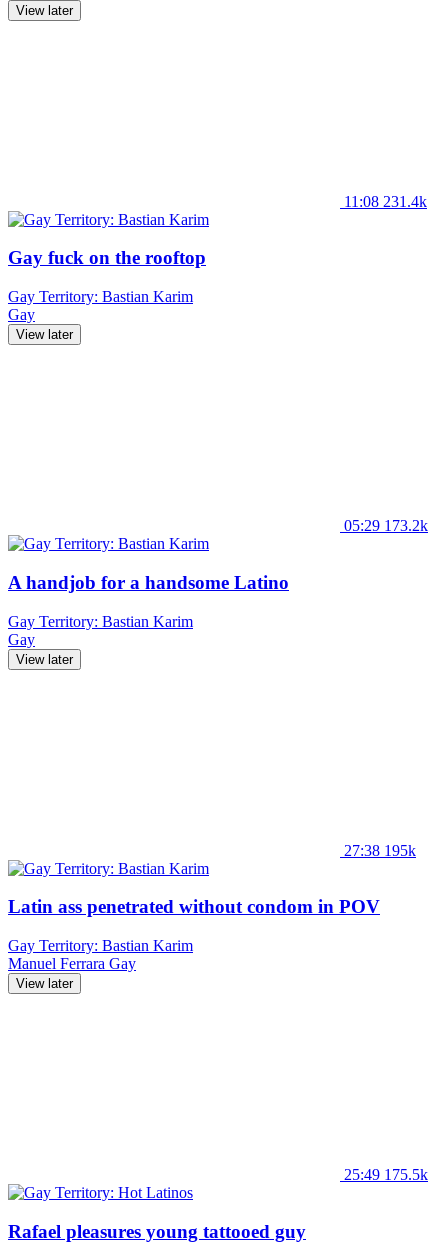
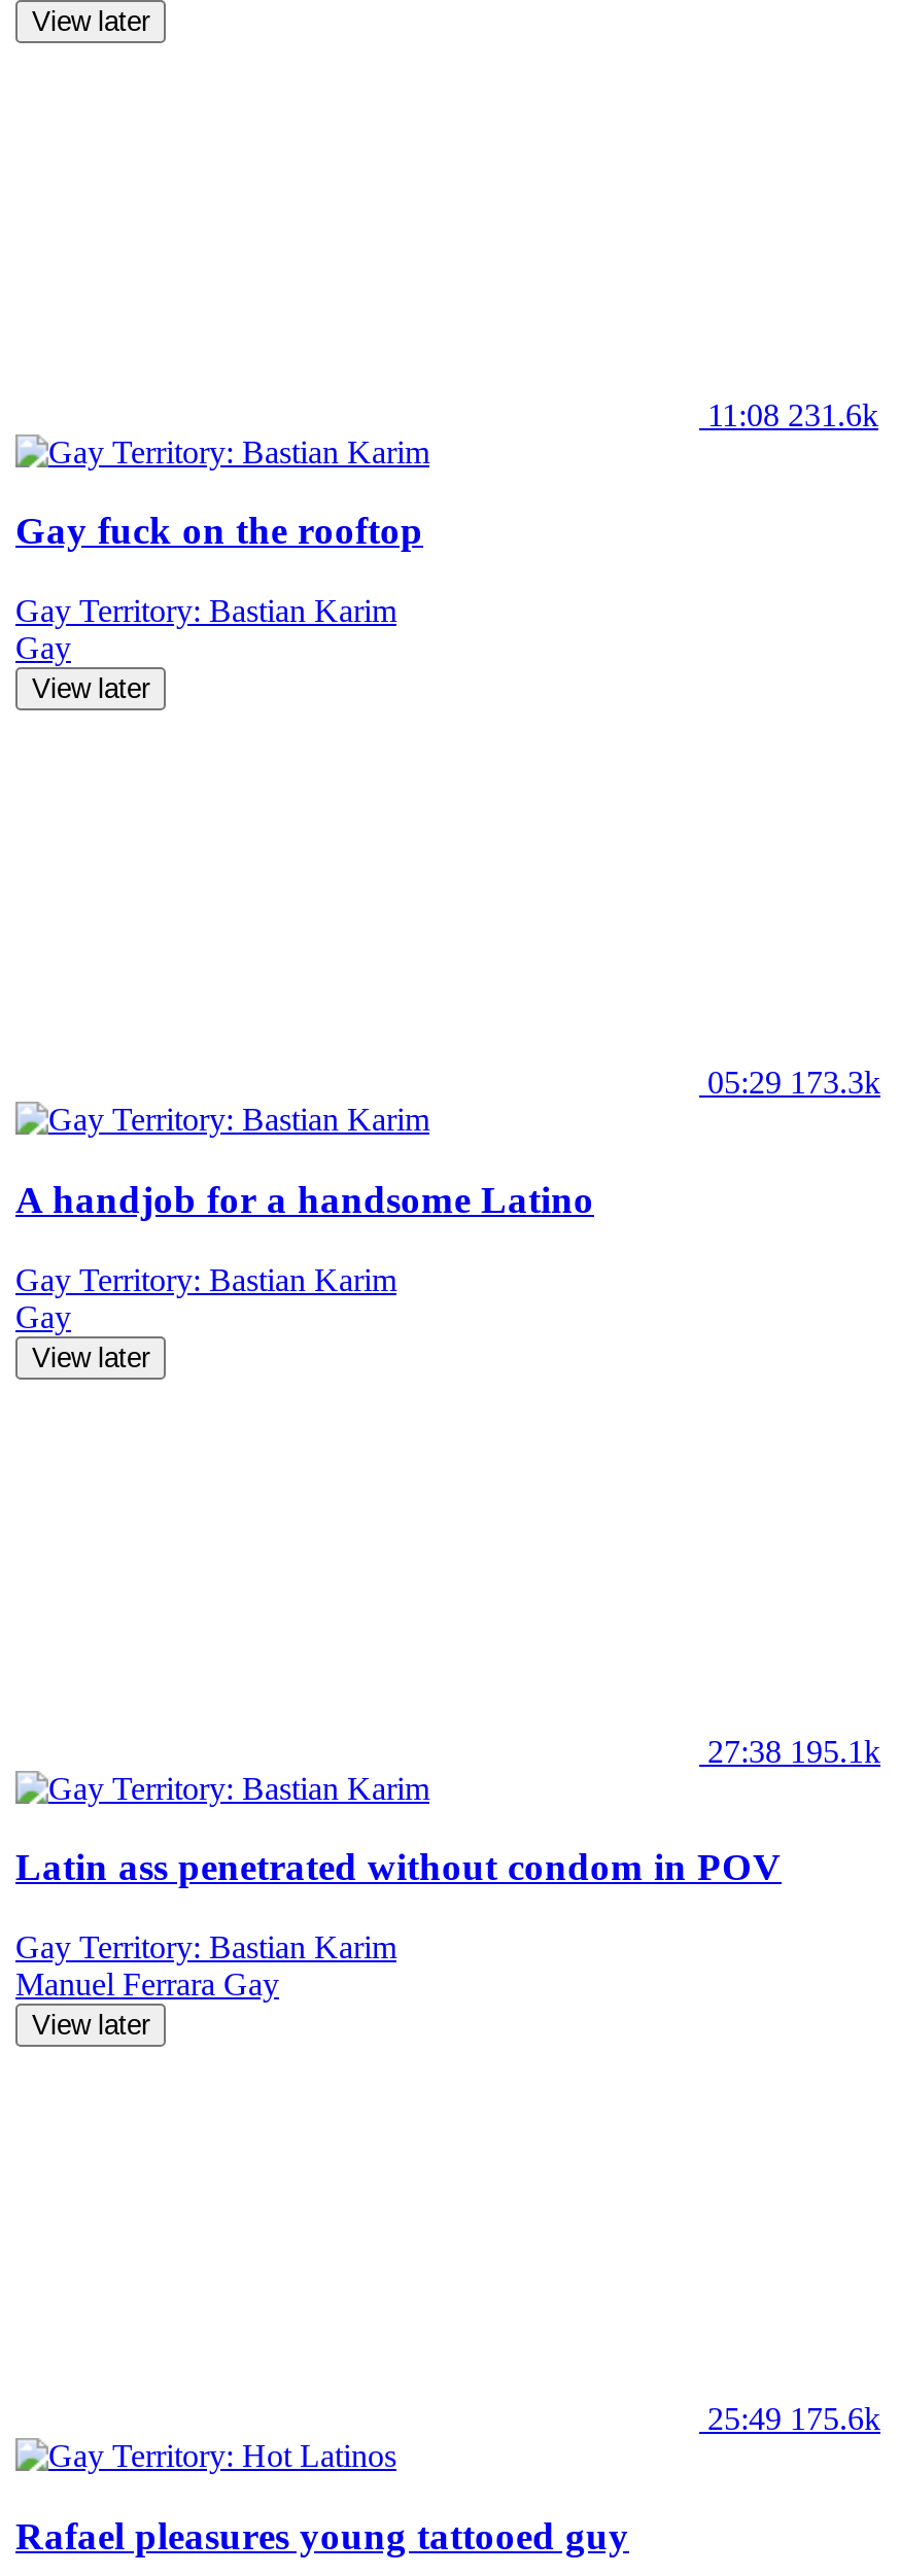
[344,193,427,210] 11:08 231.4k -> [707,397,878,432] 11:08 231.6k
[344,517,428,534] 05:29 173.2k -> [707,1065,880,1100] 05:29 173.3k
[344,841,416,858] 27:38 195k -> [707,1733,880,1768] 27:38 195.1k
[344,1166,428,1183] 25:49 175.5k -> [707,2401,880,2436] 25:49 175.6k

